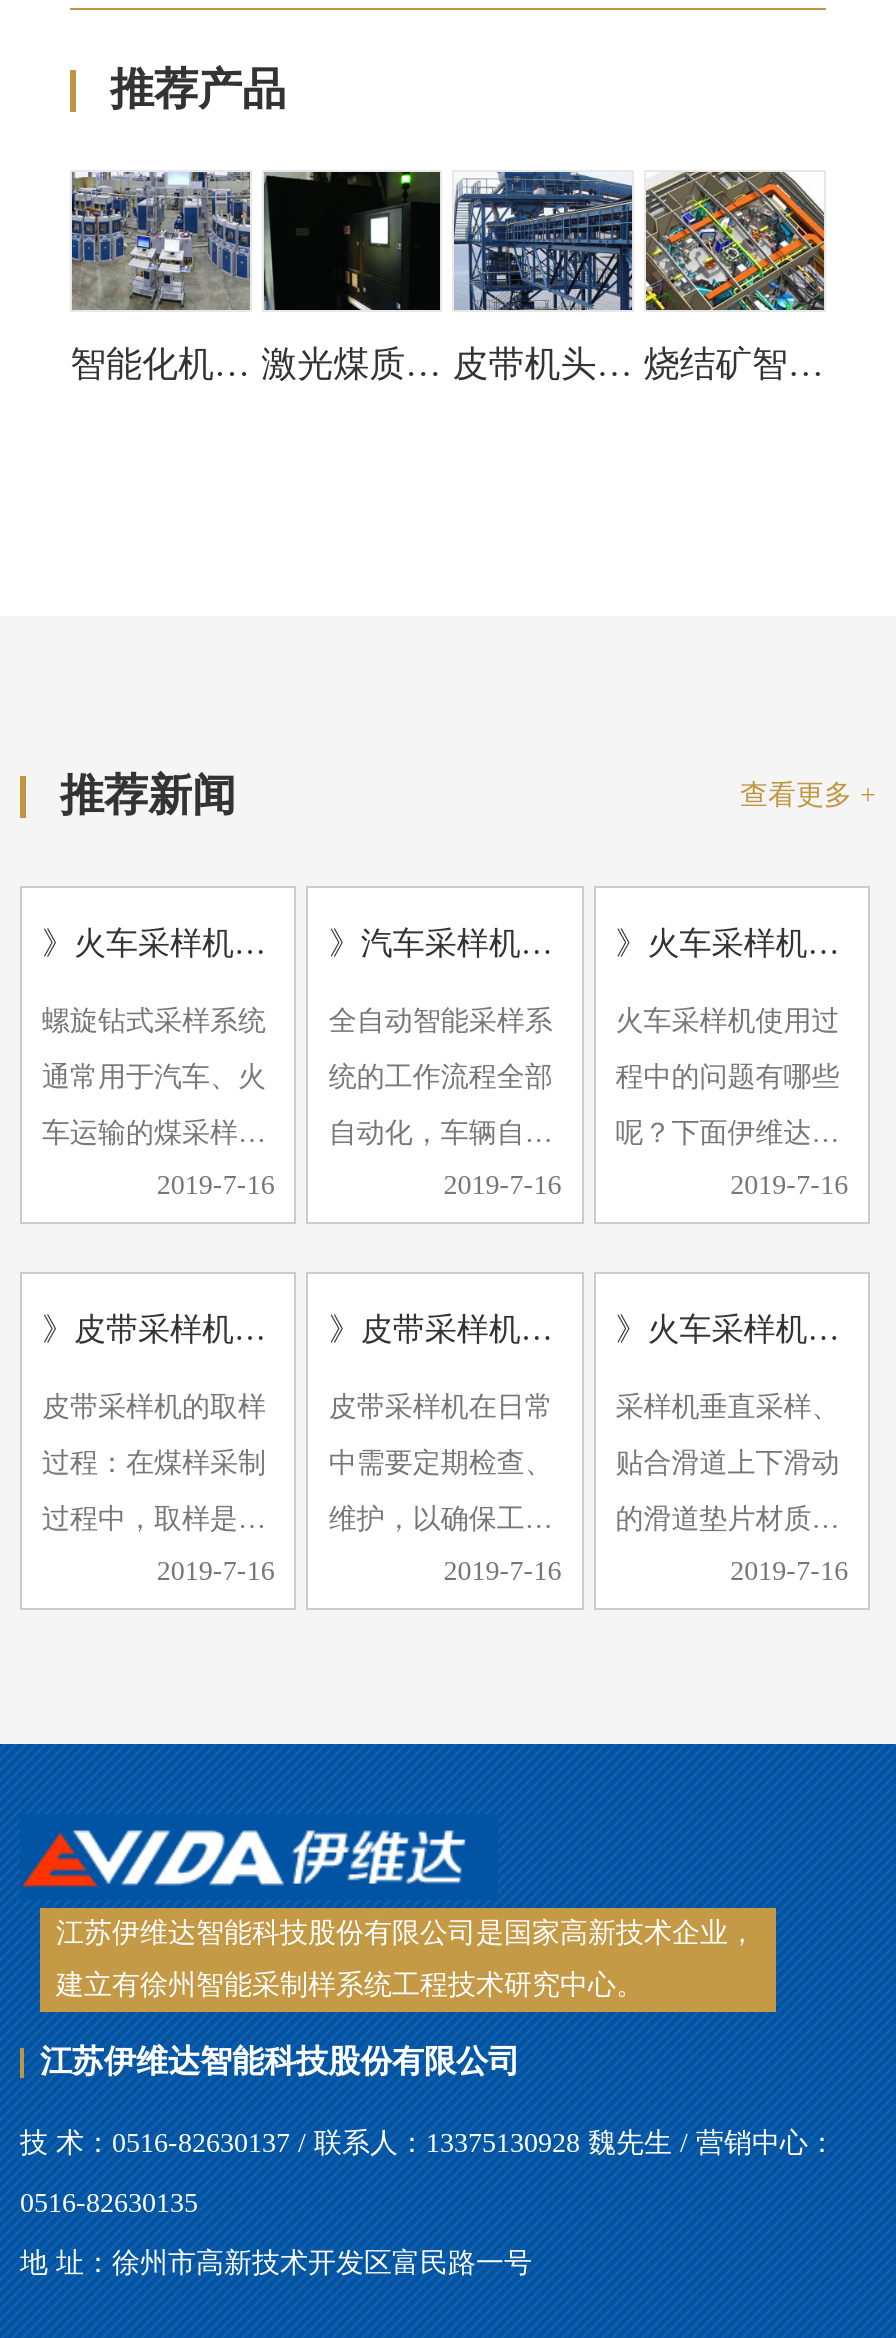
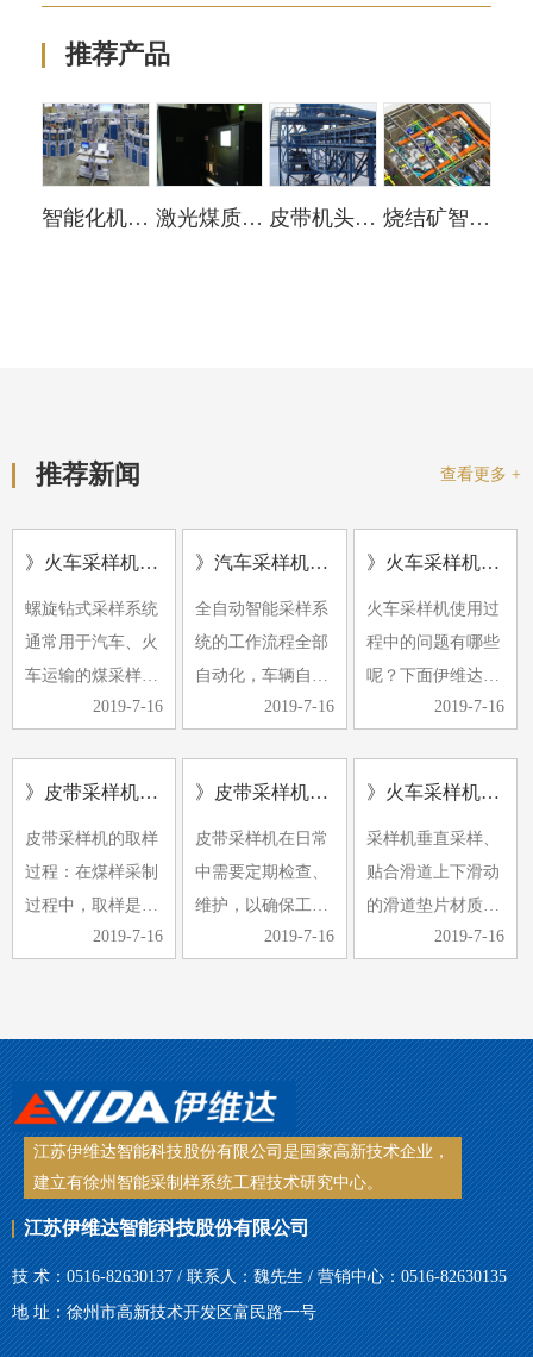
[20,2128,836,2218] 技 术：0516-82630137 / 联系人：13375130928 魏先生 / 营销中心： | 0516-82630135 -> [12,1268,507,1286] 技 术：0516-82630137 / 联系人：魏先生 / 营销中心：0516-82630135

